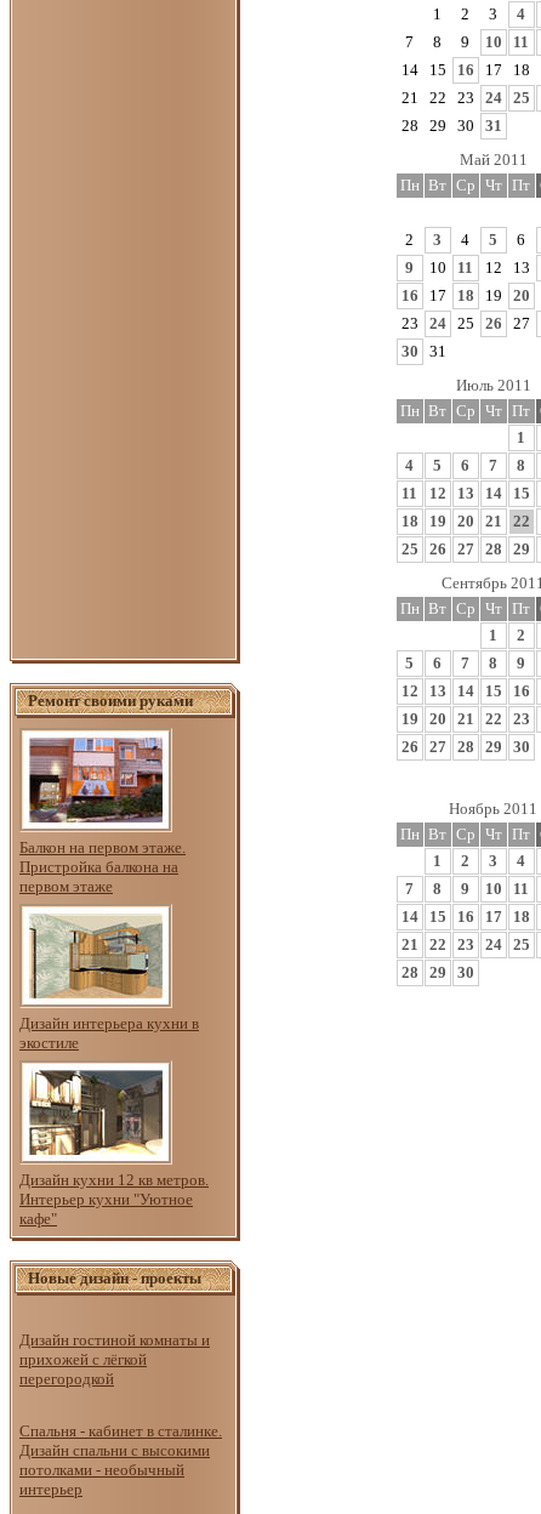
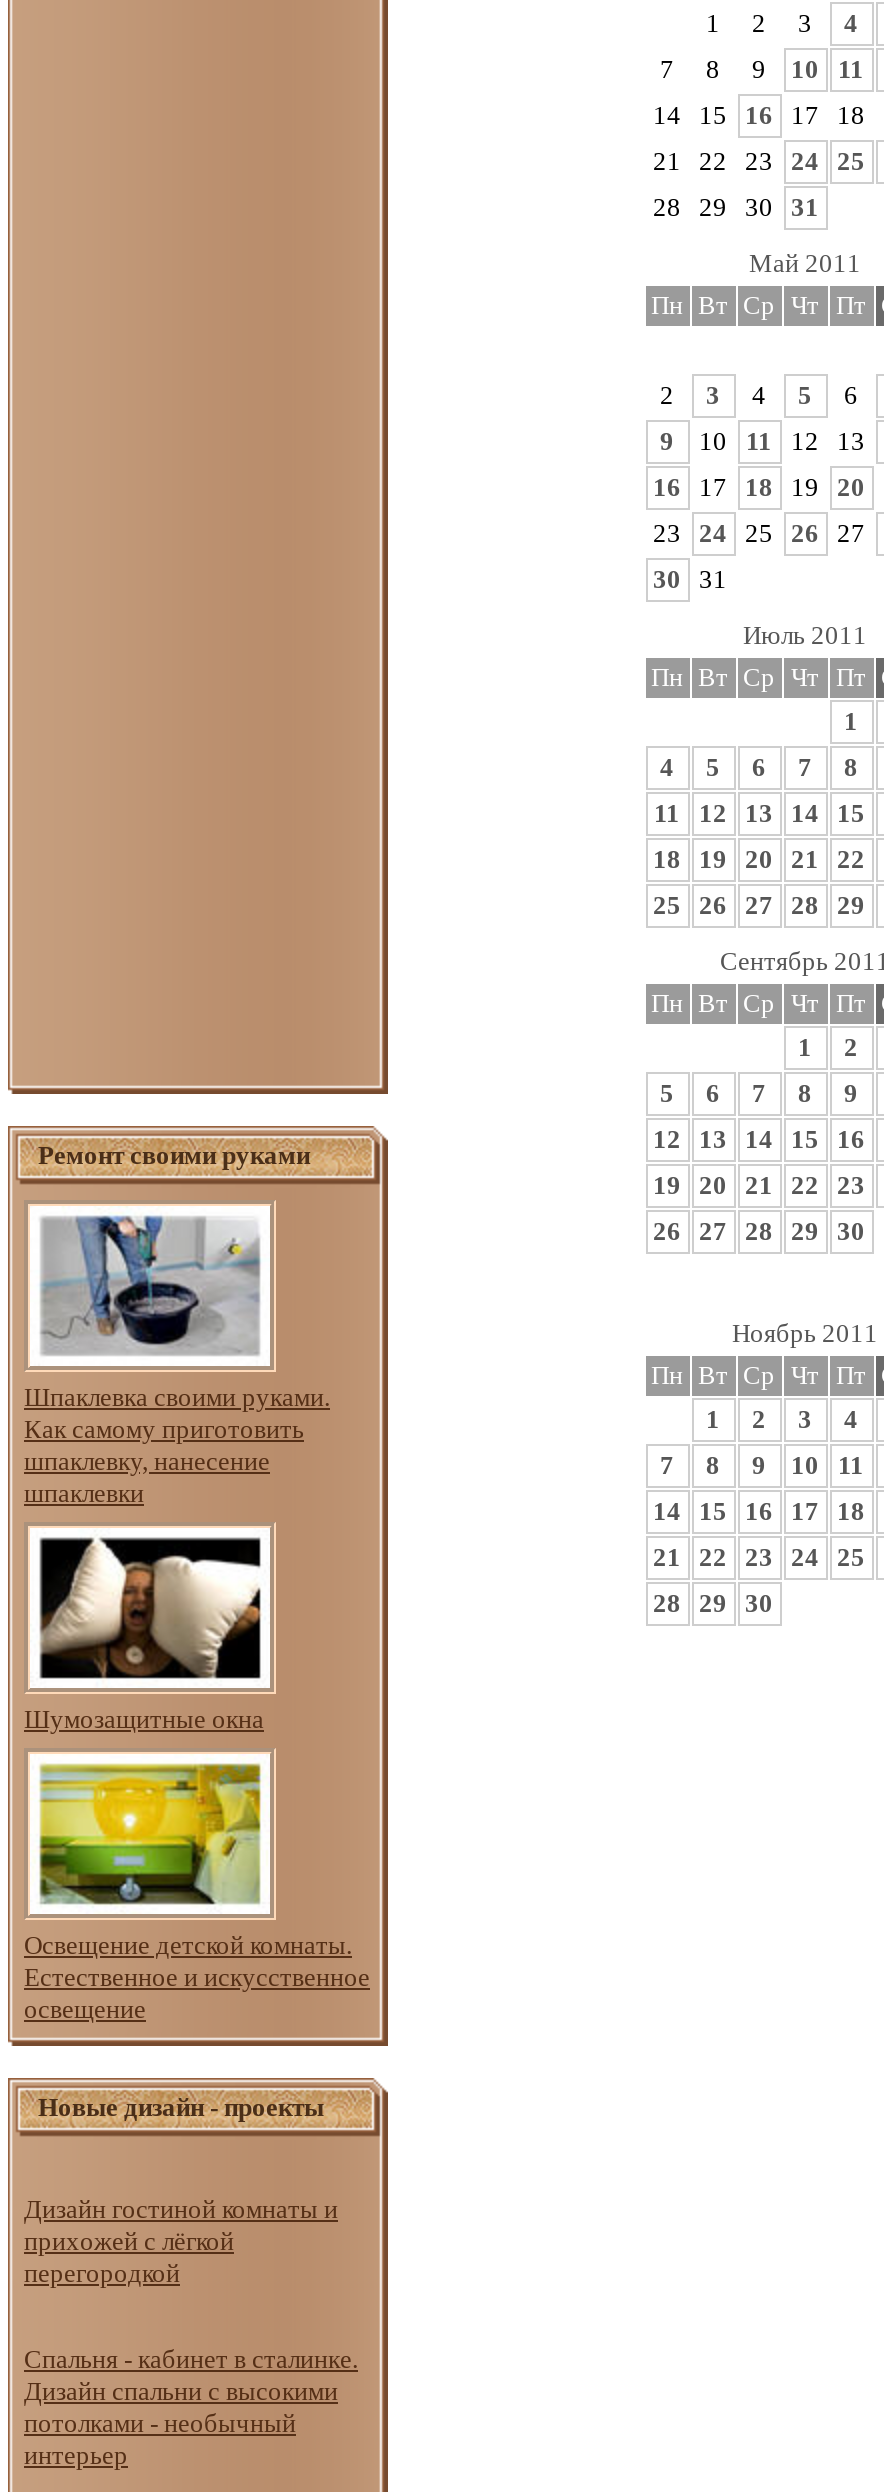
[19,736,186,895] [image] | Балкон на первом этаже. | Пристройка балкона на | первом этаже -> [24,1214,330,1507] [image] | Шпаклевка своими руками. | Как самому приготовить | шпаклевку, нанесение | шпаклевки
[19,905,199,1051] [image] | Дизайн интерьера кухни в | экостиле -> [24,1494,274,1733] [image] | Шумозащитные окна
[19,1069,209,1227] [image] | Дизайн кухни 12 кв метров. | Интерьер кухни "Уютное | кафе" -> [24,1762,370,2023] [image] | Освещение детской комнаты. | Естественное и искусственное | освещение

